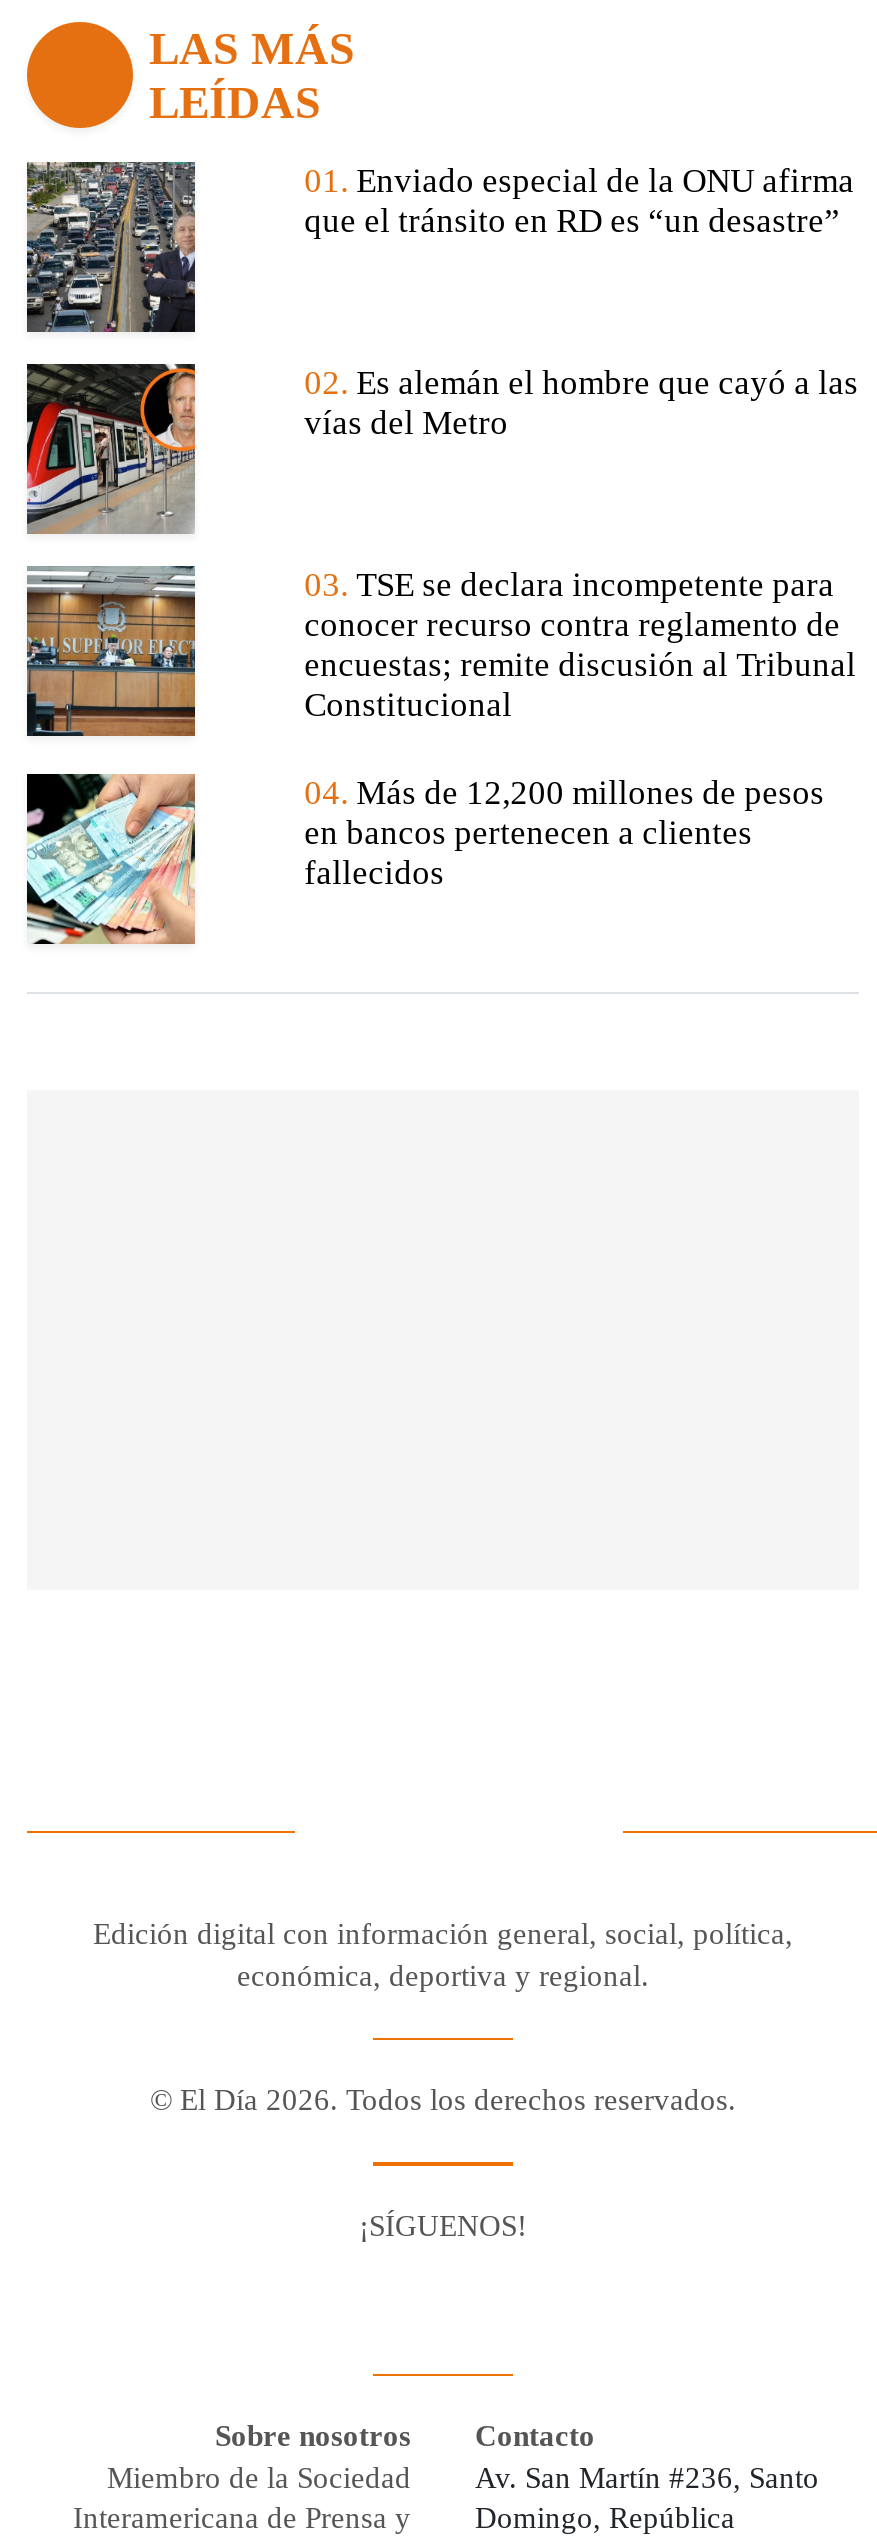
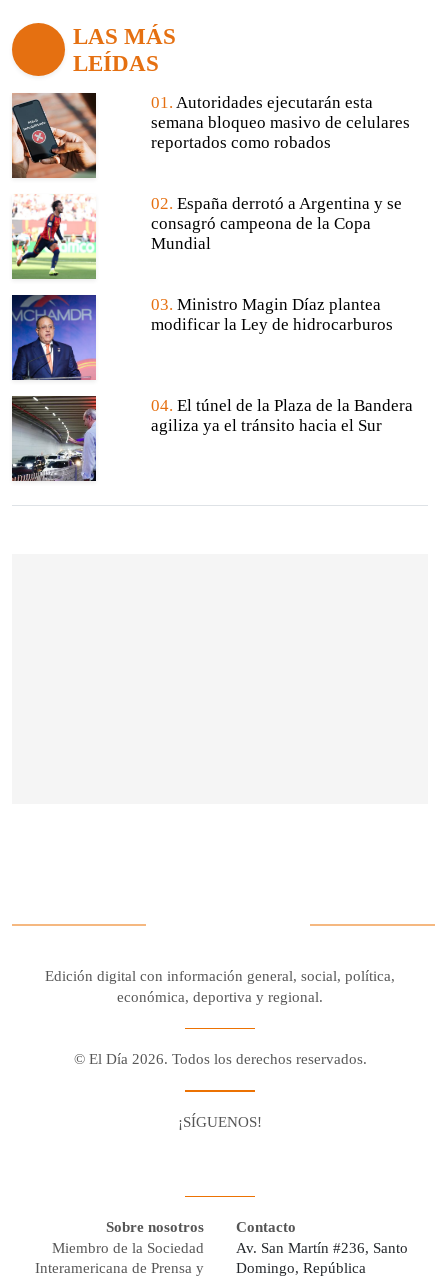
[25,160,197,334] [image] -> [11,92,97,179] [image]
[304,161,854,239] 01. Enviado especial de la ONU afirma | que el tránsito en RD es “un desastre” -> [151,93,410,152] 01. Autoridades ejecutarán esta | semana bloqueo masivo de celulares | reportados como robados
[25,362,197,534] [image] -> [11,194,97,279] [image]
[304,363,858,441] 02. Es alemán el hombre que cayó a las | vías del Metro -> [151,194,402,253] 02. España derrotó a Argentina y se | consagró campeona de la Copa | Mundial
[25,564,197,738] [image] -> [11,295,97,381] [image]
[304,565,856,723] 03. TSE se declara incompetente para | conocer recurso contra reglamento de | encuestas; remite discusión al Tribunal | Constitucional -> [151,295,393,334] 03. Ministro Magin Díaz plantea | modificar la Ley de hidrocarburos
[27,772,197,946] [image] -> [11,395,97,482] [image]
[304,773,824,891] 04. Más de 12,200 millones de pesos | en bancos pertenecen a clientes | fallecidos -> [151,396,413,435] 04. El túnel de la Plaza de la Bandera | agiliza ya el tránsito hacia el Sur

